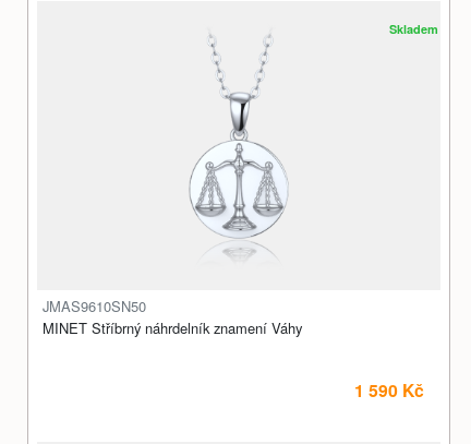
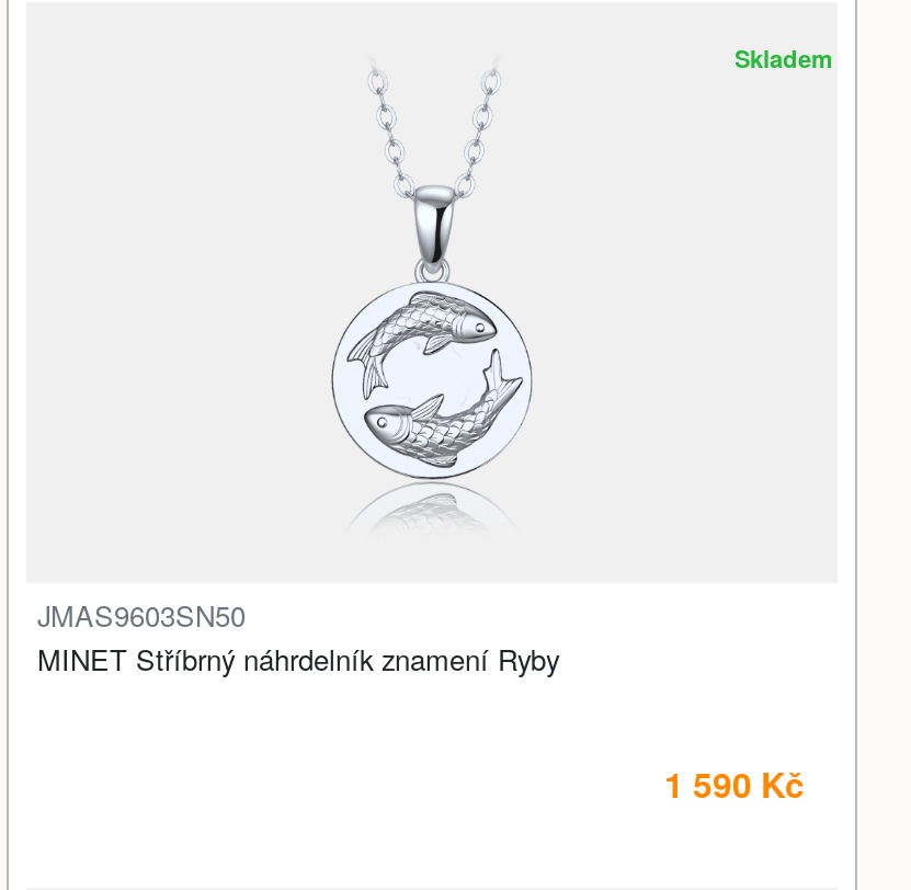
[43,143,302,338] [image] | JMAS9610SN50 | MINET Stříbrný náhrdelník znamení Váhy -> [37,285,559,680] [image] | JMAS9603SN50 | MINET Stříbrný náhrdelník znamení Ryby

